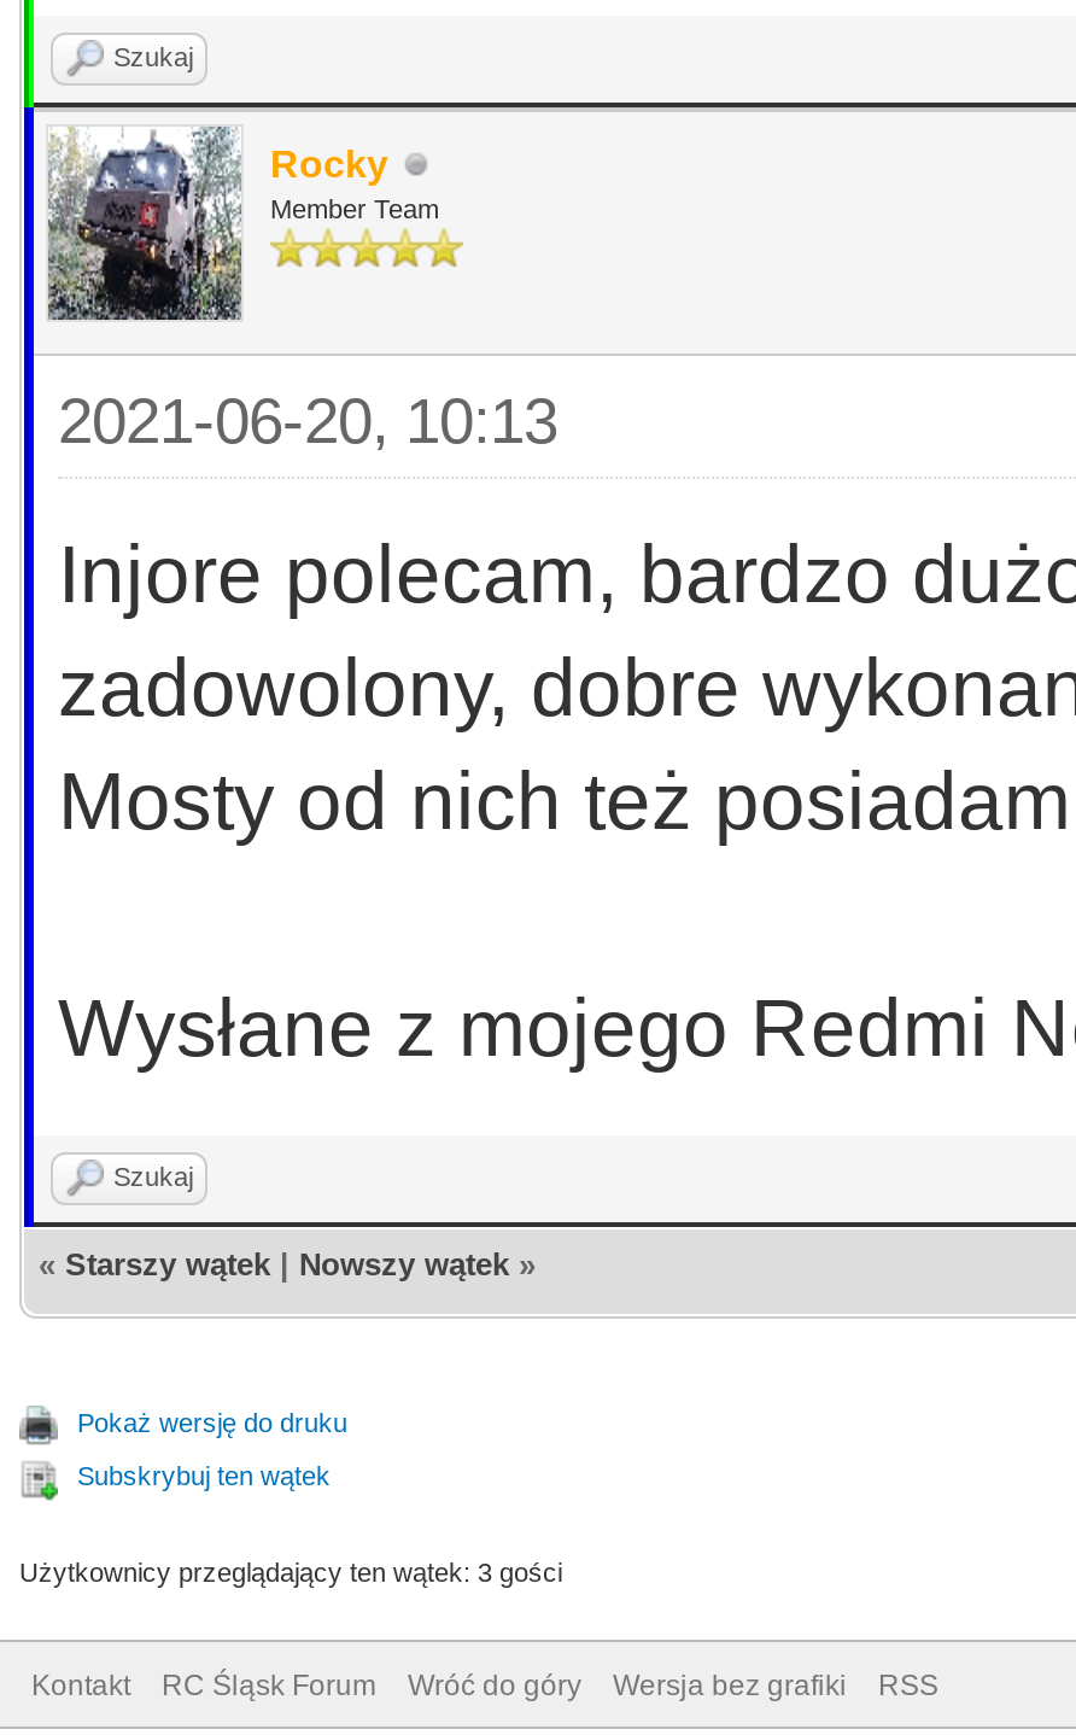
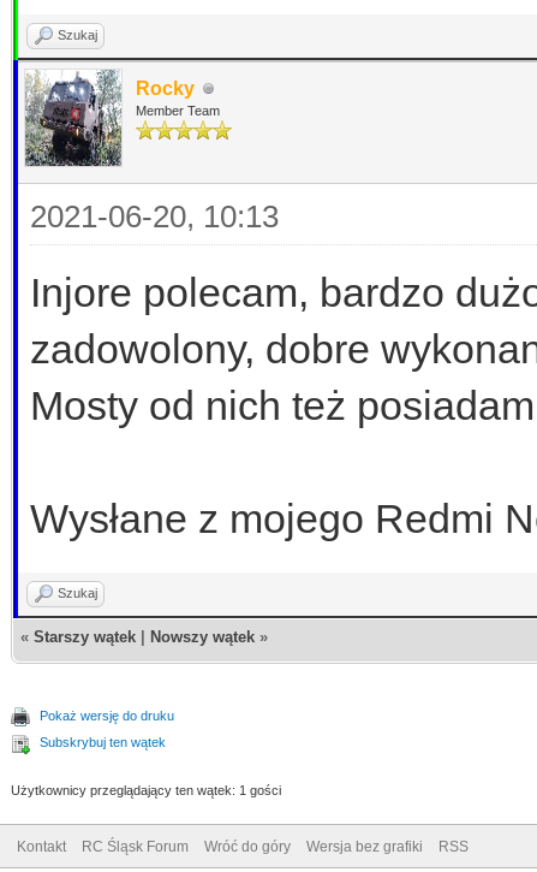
[19,1558,562,1587] Użytkownicy przeglądający ten wątek: 3 gości -> [11,783,281,797] Użytkownicy przeglądający ten wątek: 1 gości

